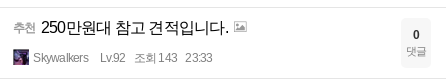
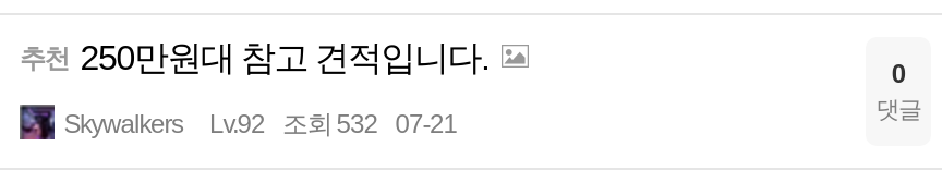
[33,51,212,65] Skywalkers Lv.92 조회 143 23:33 -> [64,109,457,140] Skywalkers Lv.92 조회 532 07-21

